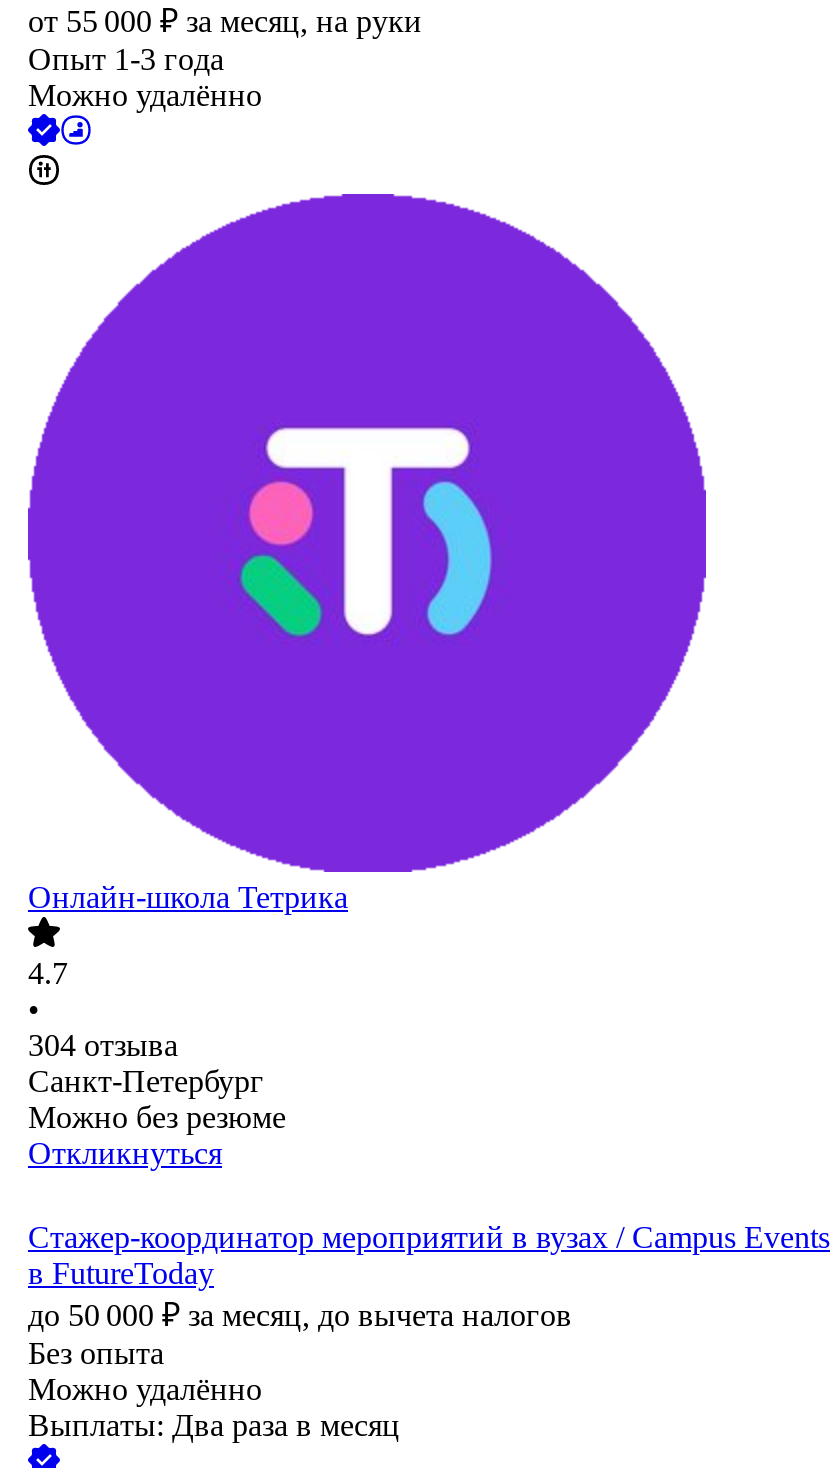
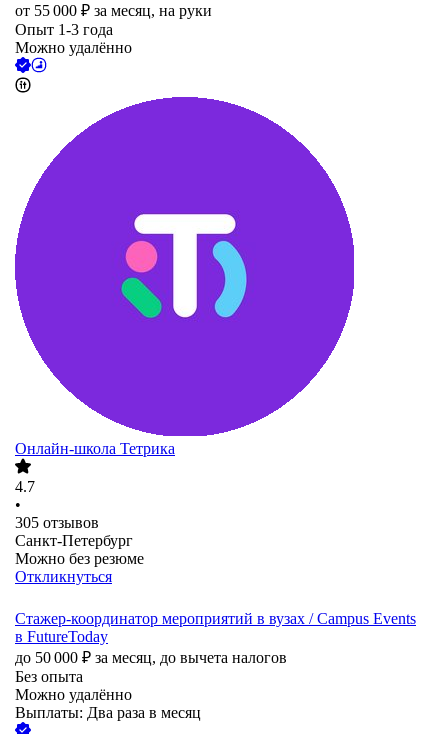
[28,1029,178,1063] 304 отзыва -> [15,514,99,531] 305 отзывов

